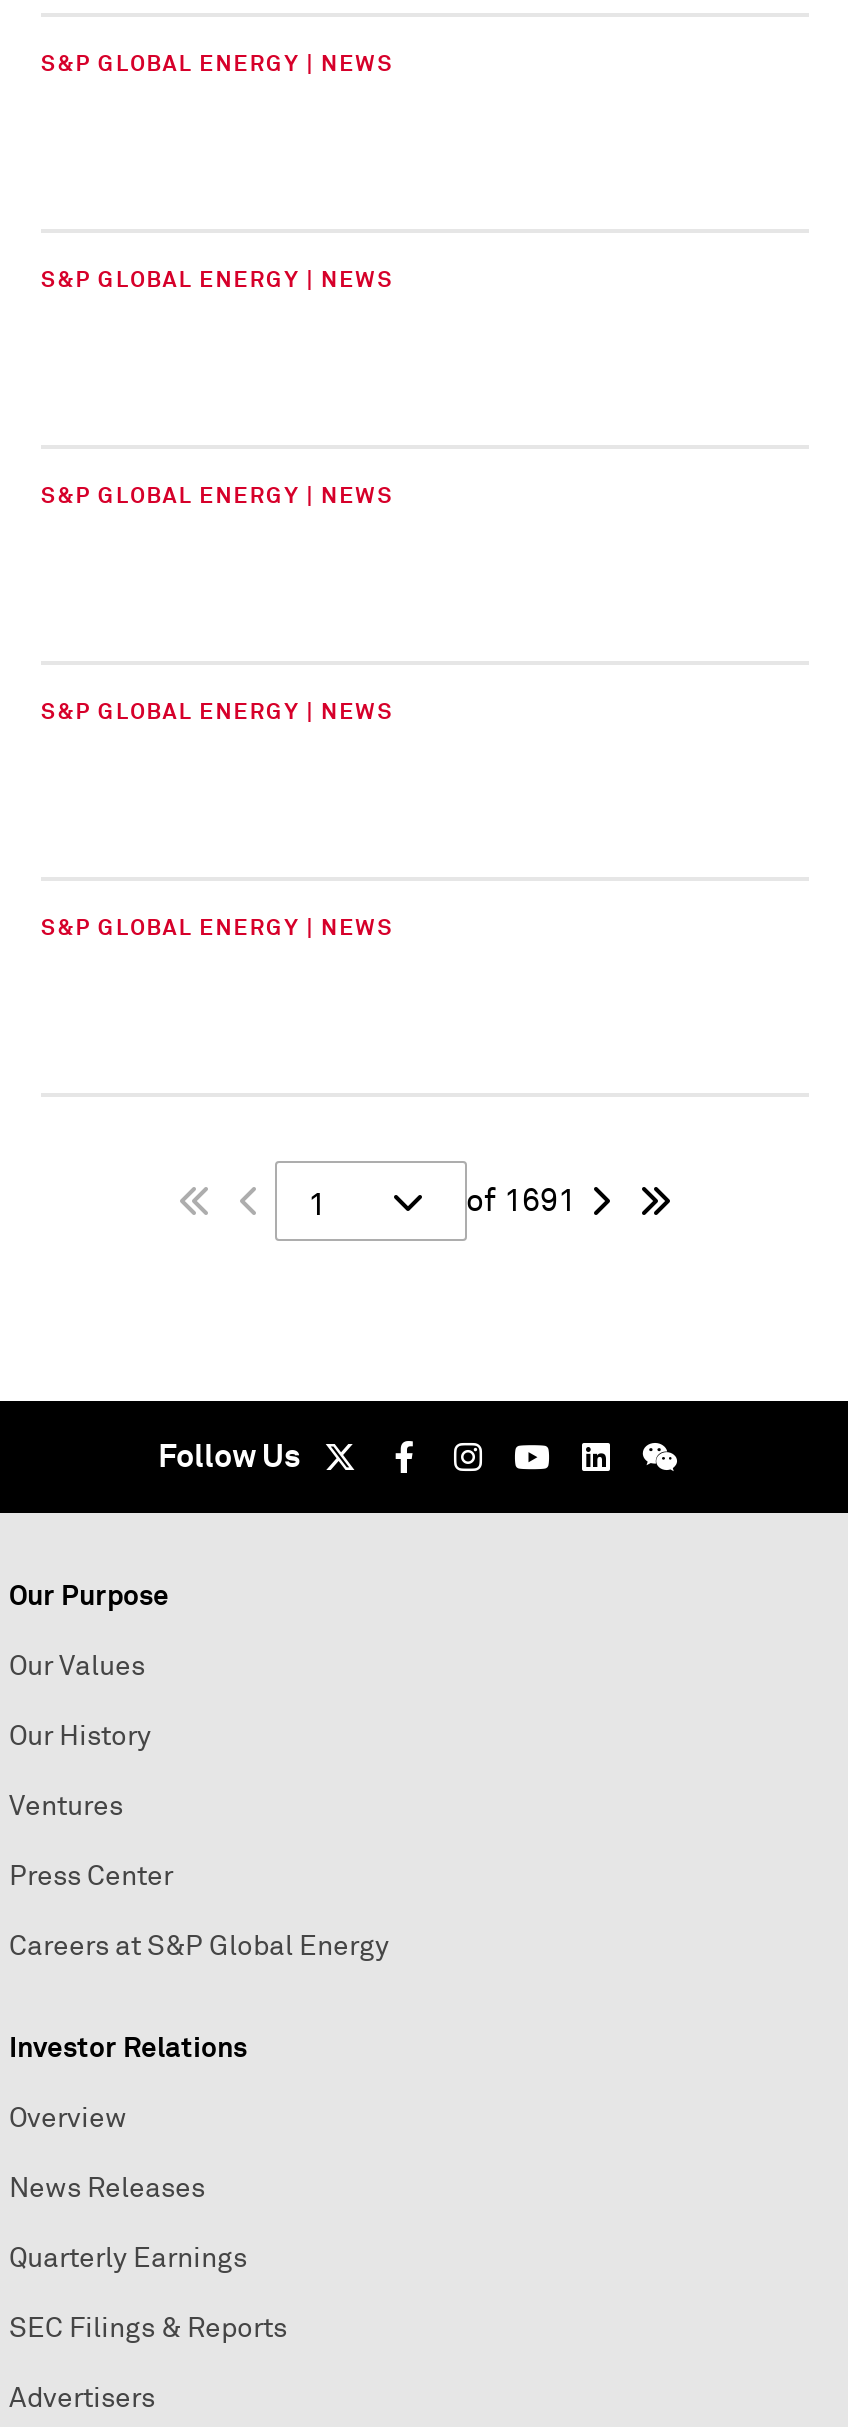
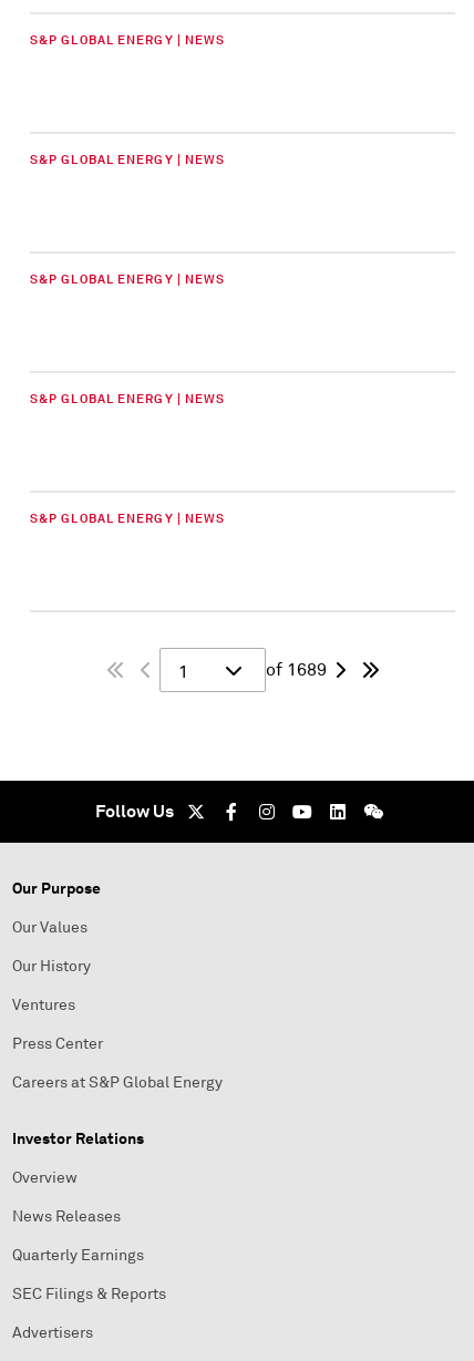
[466,1181,576,1221] of 1691 -> [265,659,326,681] of 1689

